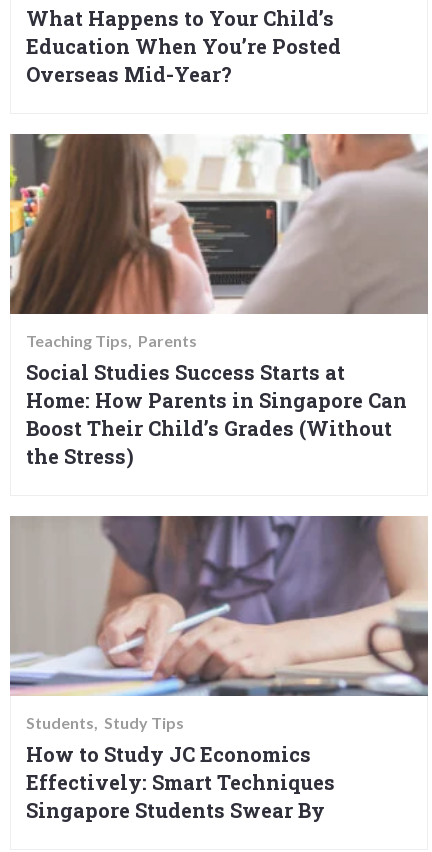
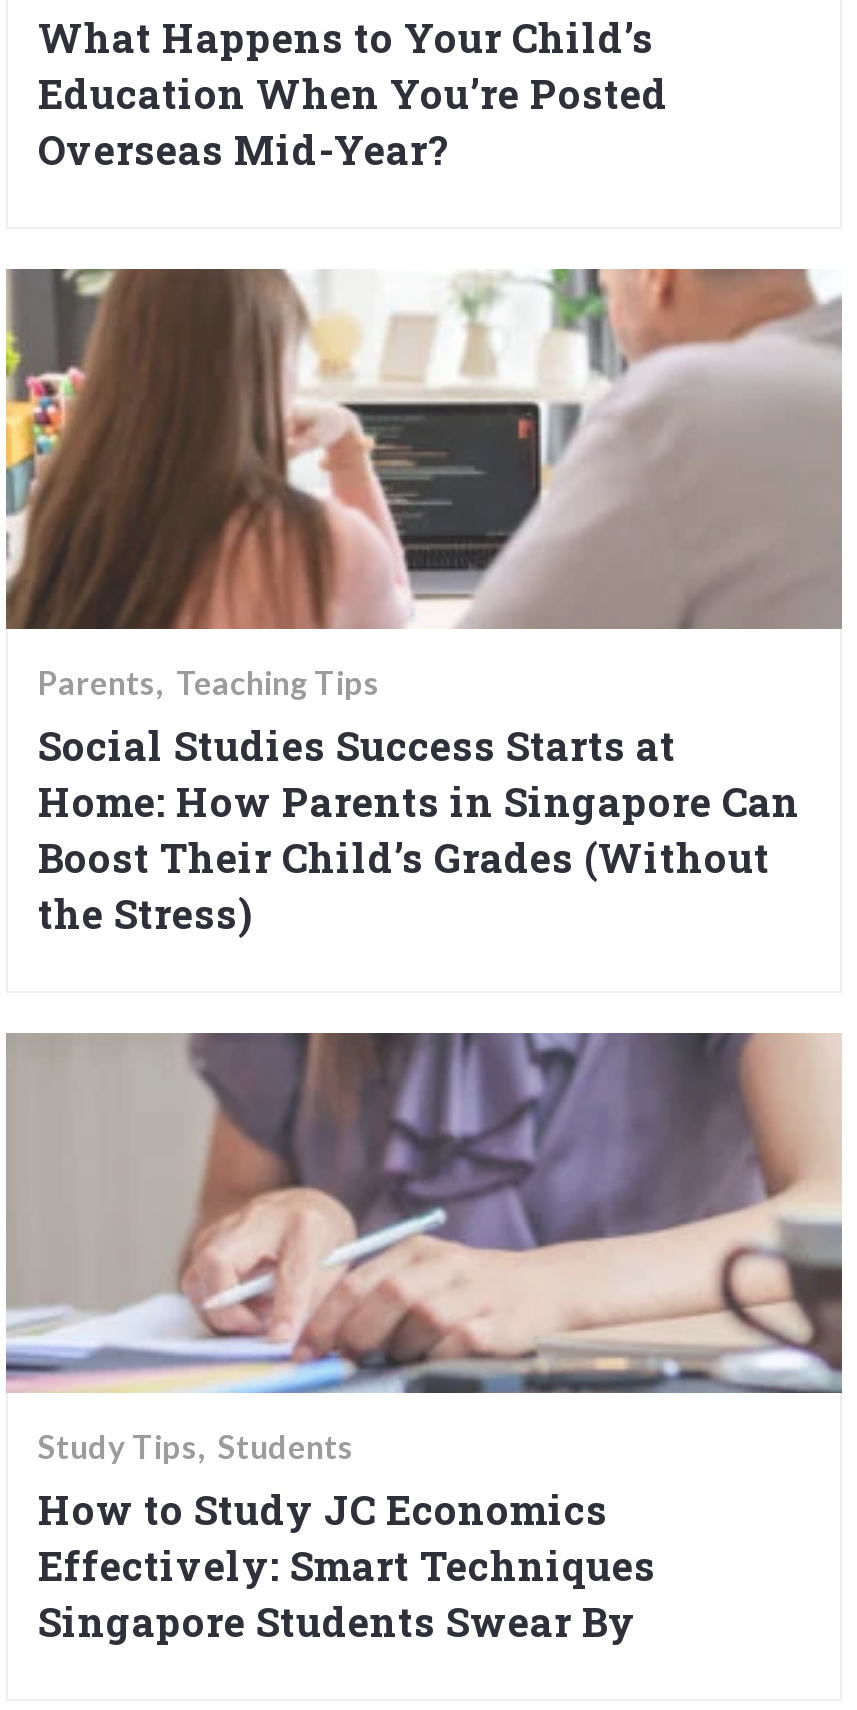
[26,331,197,350] Teaching Tips Parents -> [38,662,380,700] Parents Teaching Tips
[26,713,184,732] Students Study Tips -> [38,1426,354,1464] Study Tips Students

